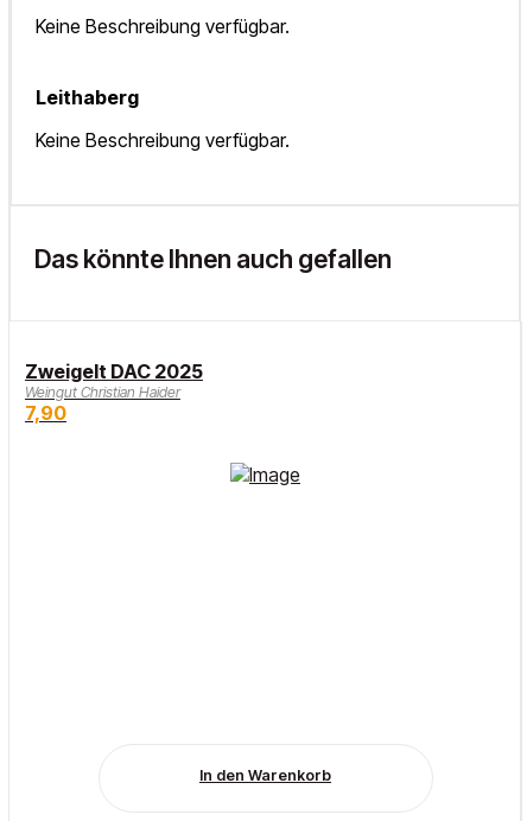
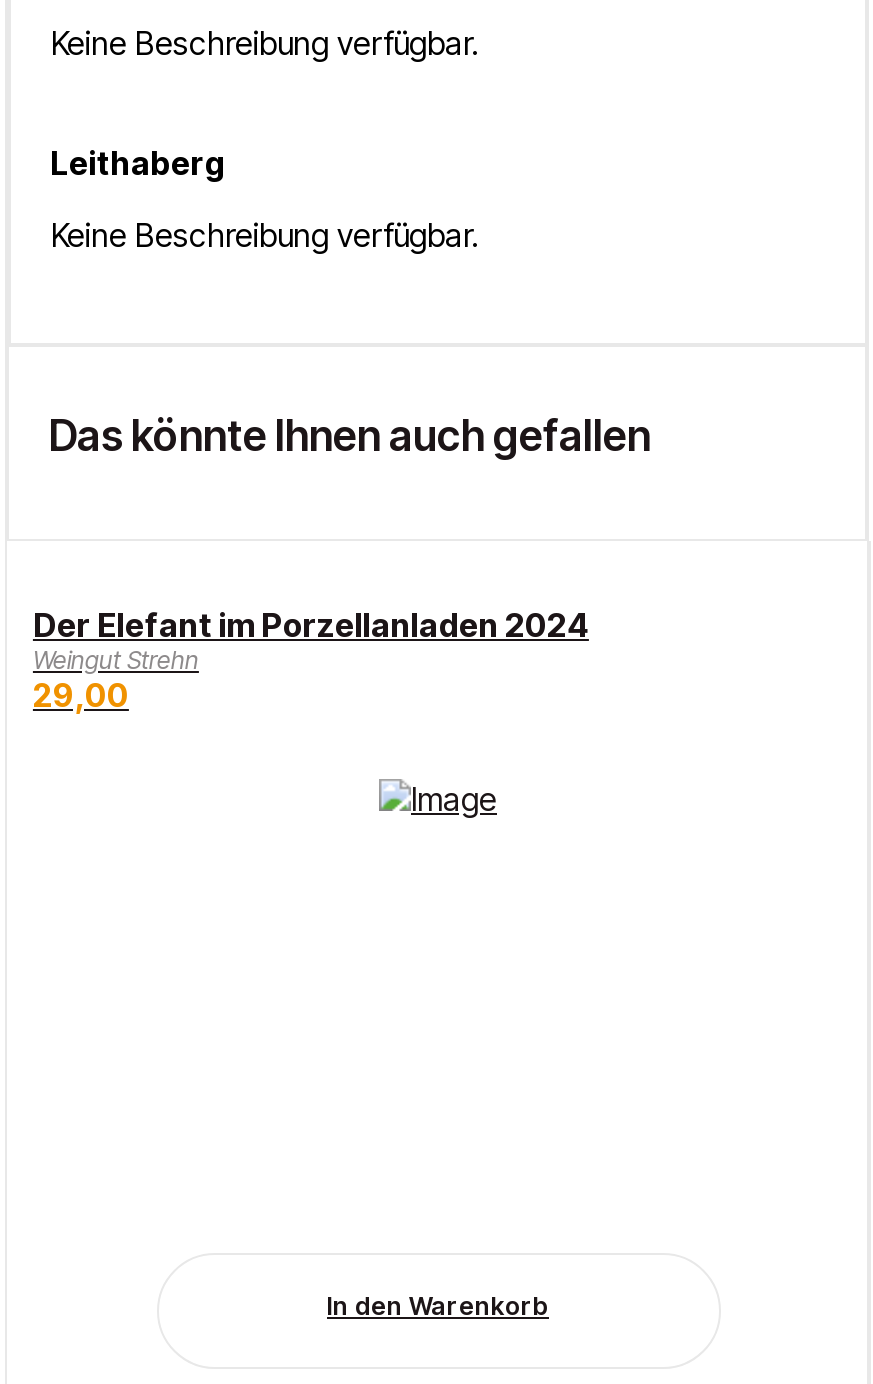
[25,360,203,425] Zweigelt DAC 2025 | Weingut Christian Haider | 7,90 -> [33,605,589,715] Der Elefant im Porzellanladen 2024 | Weingut Strehn | 29,00

